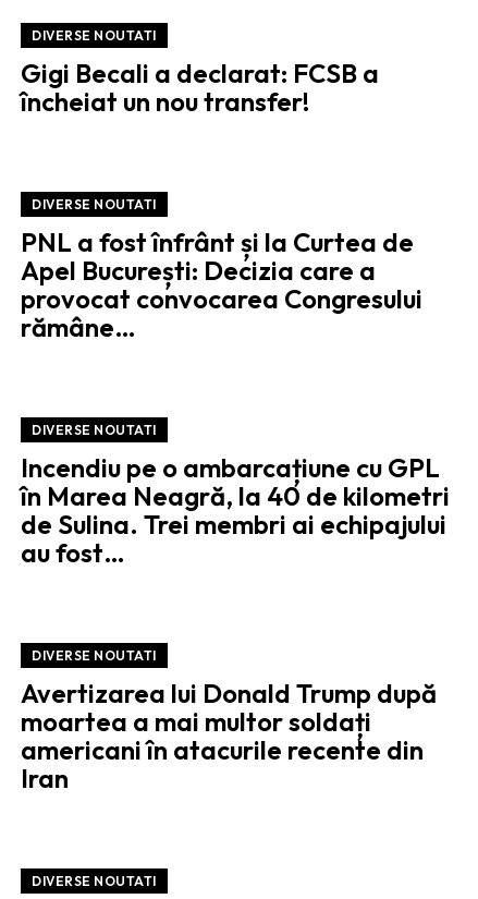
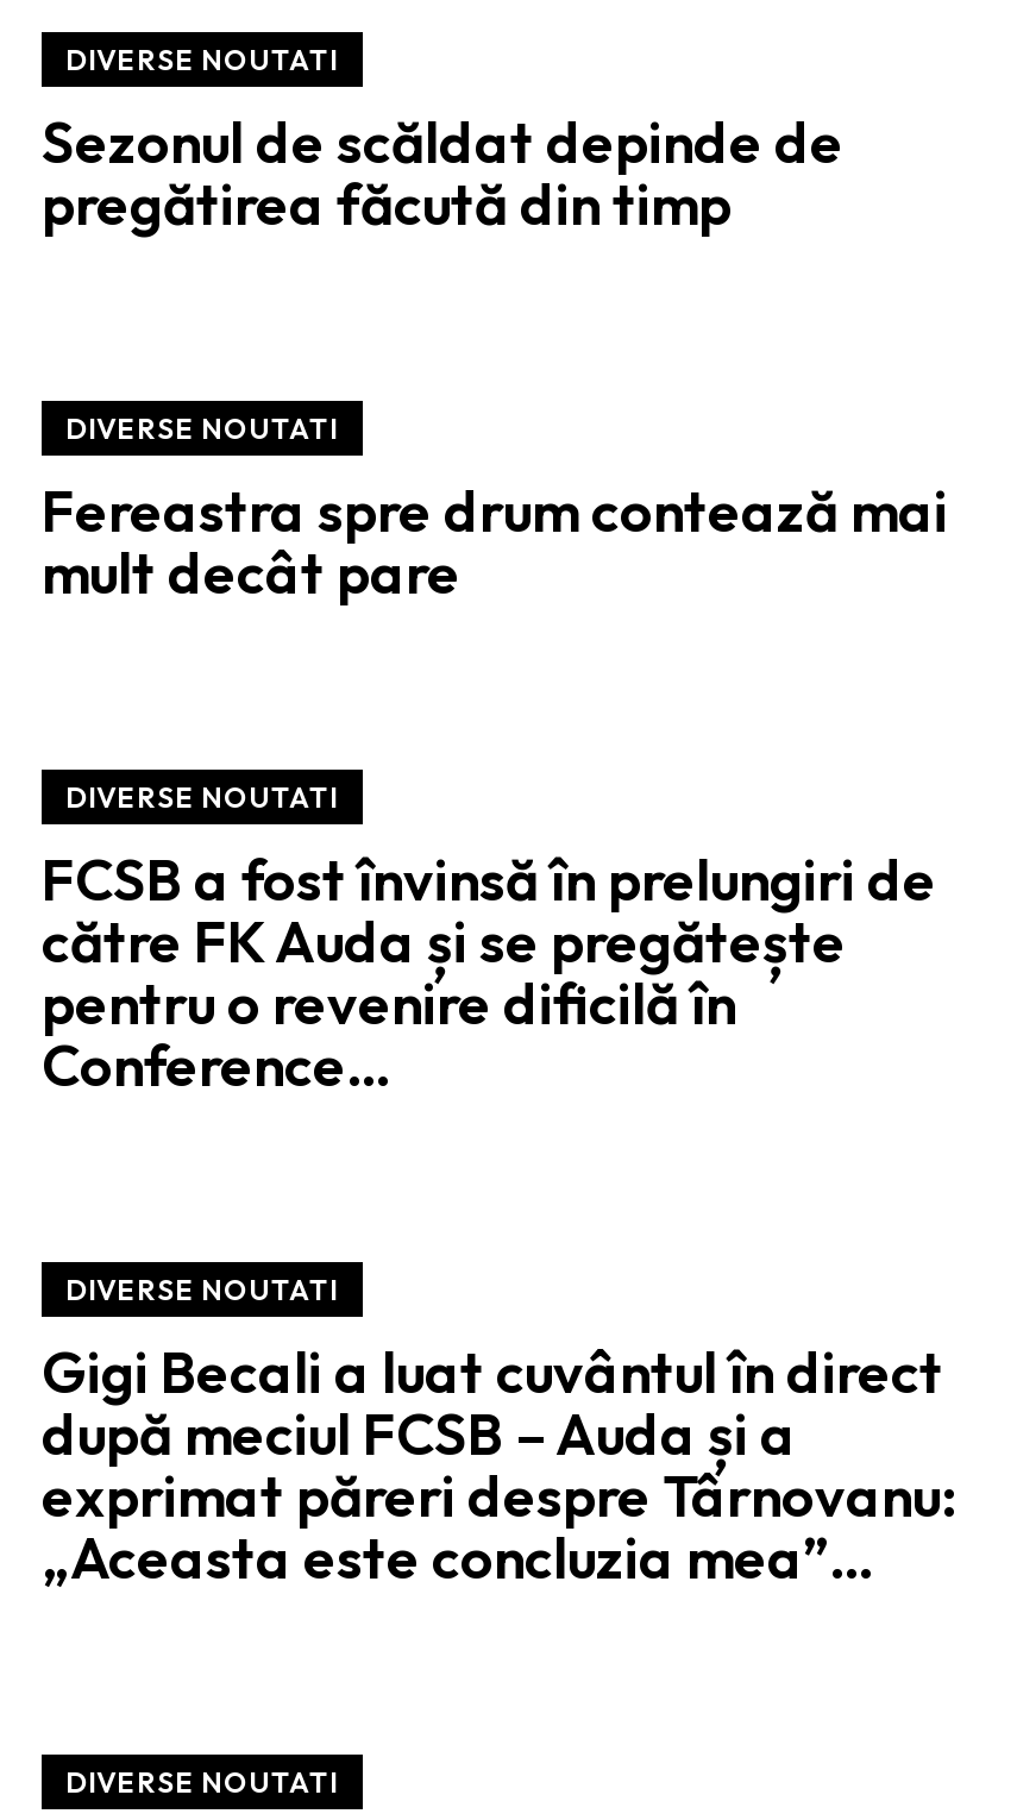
[21,56,379,117] Gigi Becali a declarat: FCSB a | încheiat un nou transfer! -> [42,105,843,239] Sezonul de scăldat depinde de | pregătirea făcută din timp
[21,225,422,343] PNL a fost înfrânt și la Curtea de | Apel București: Decizia care a | provocat convocarea Congresului | rămâne… -> [42,474,948,607] Fereastra spre drum contează mai | mult decât pare
[21,451,450,569] Incendiu pe o ambarcațiune cu GPL | în Marea Neagră, la 40 de kilometri | de Sulina. Trei membri ai echipajului | au fost… -> [42,843,936,1100] FCSB a fost învinsă în prelungiri de | către FK Auda și se pregătește | pentru o revenire dificilă în | Conference…
[21,676,437,794] Avertizarea lui Donald Trump după | moartea a mai multor soldați | americani în atacurile recente din | Iran -> [42,1335,955,1592] Gigi Becali a luat cuvântul în direct | după meciul FCSB – Auda și a | exprimat păreri despre Târnovanu: | „Aceasta este concluzia mea”…

